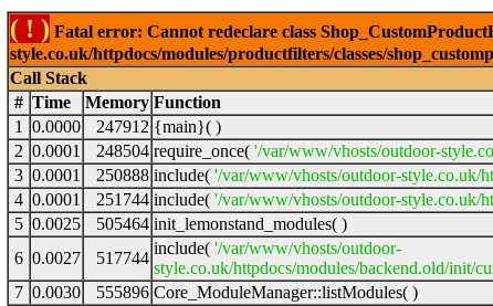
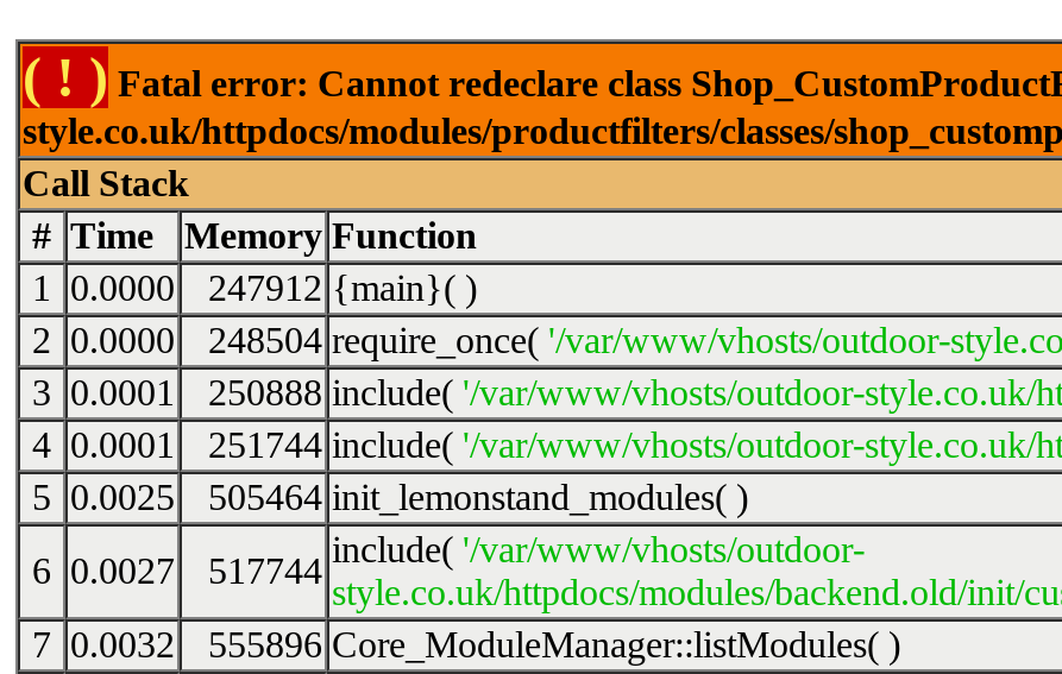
[14,141,81,160] 2 0.0001 -> [32,320,175,360] 2 0.0000
[14,283,418,302] 7 0.0030 555896 Core_ModuleManager::listModules( ) -> [32,624,900,664] 7 0.0032 555896 Core_ModuleManager::listModules( )

